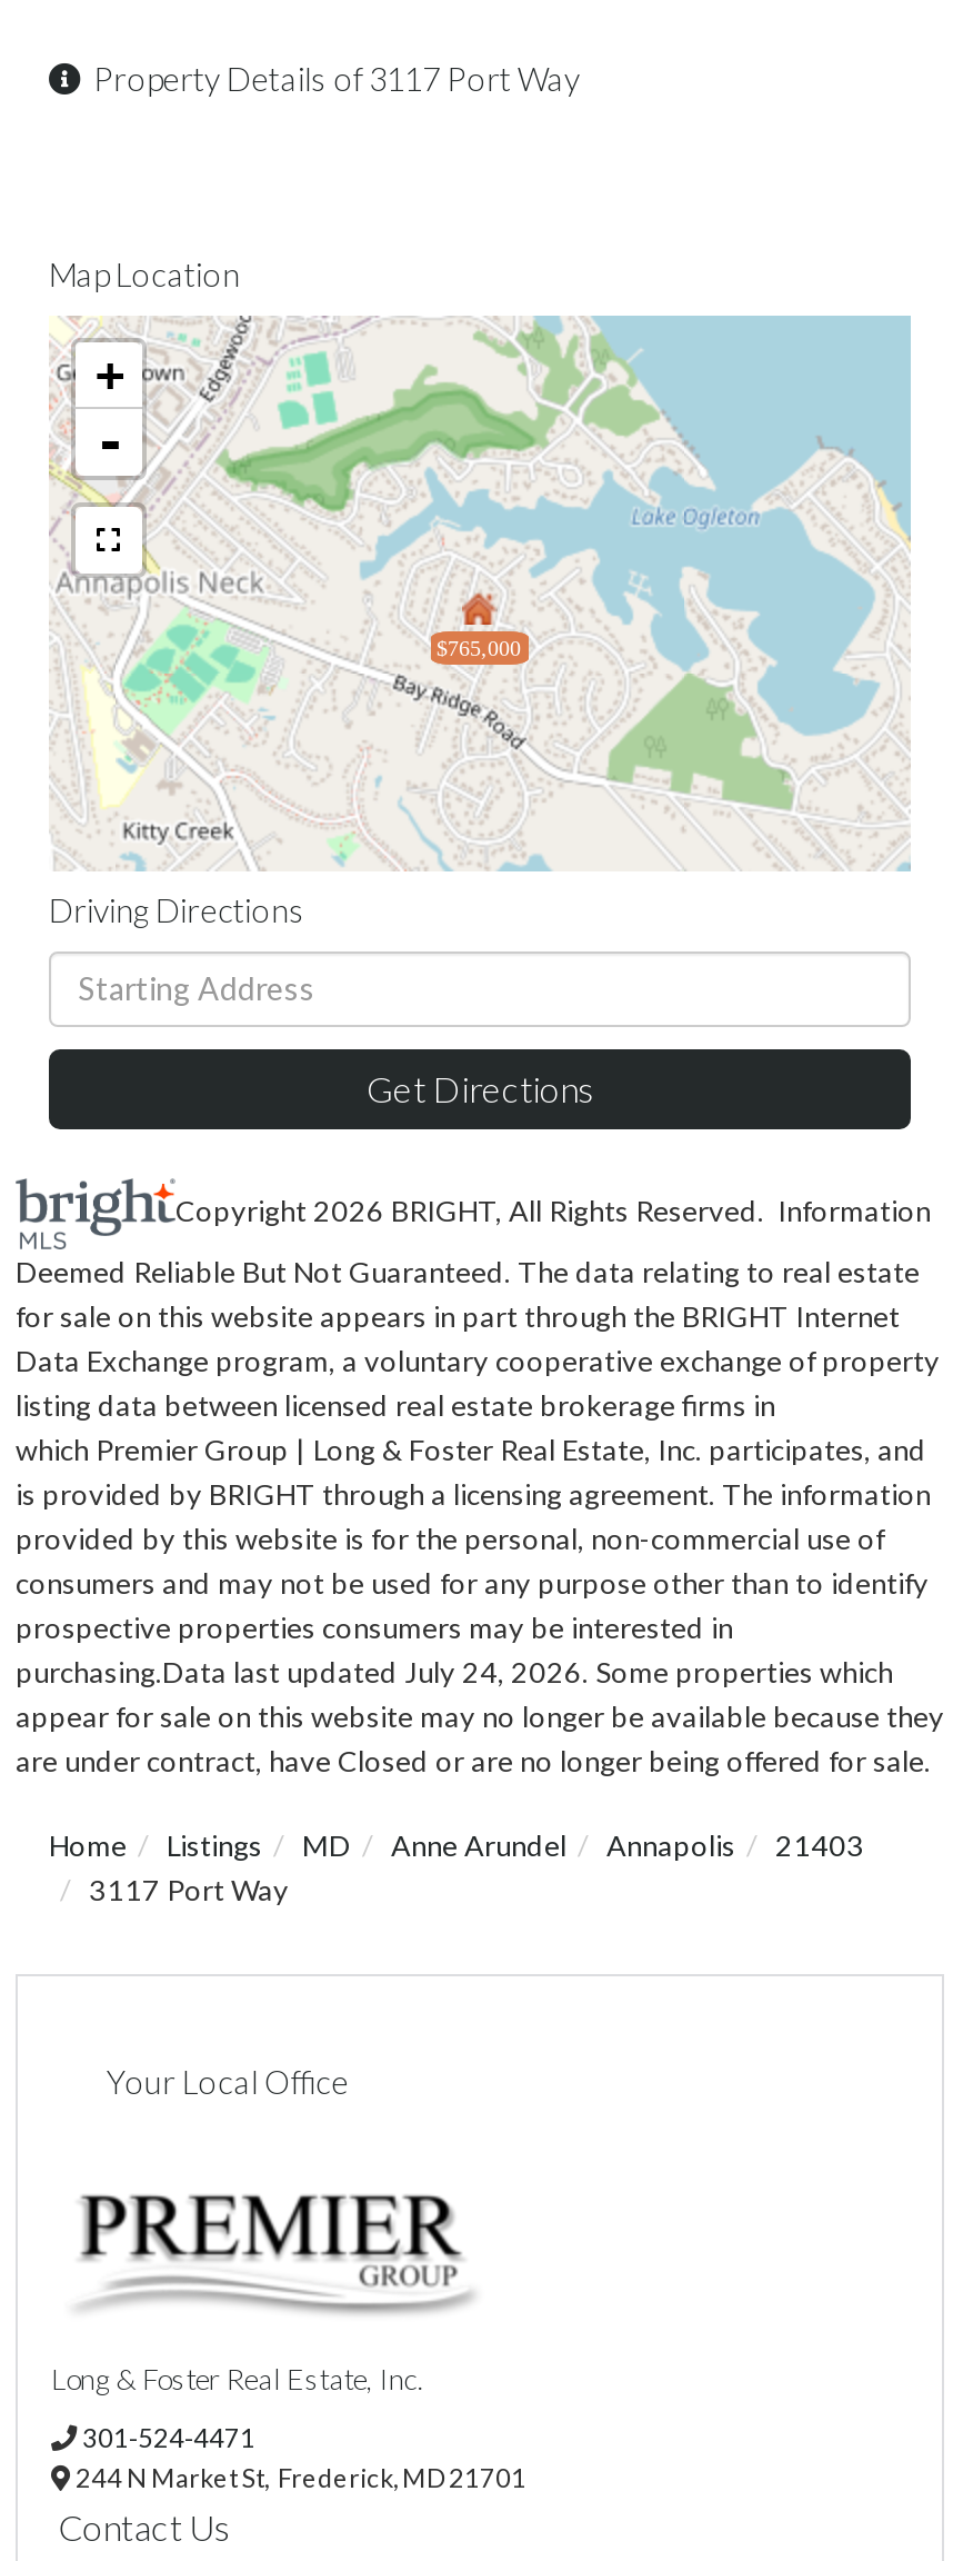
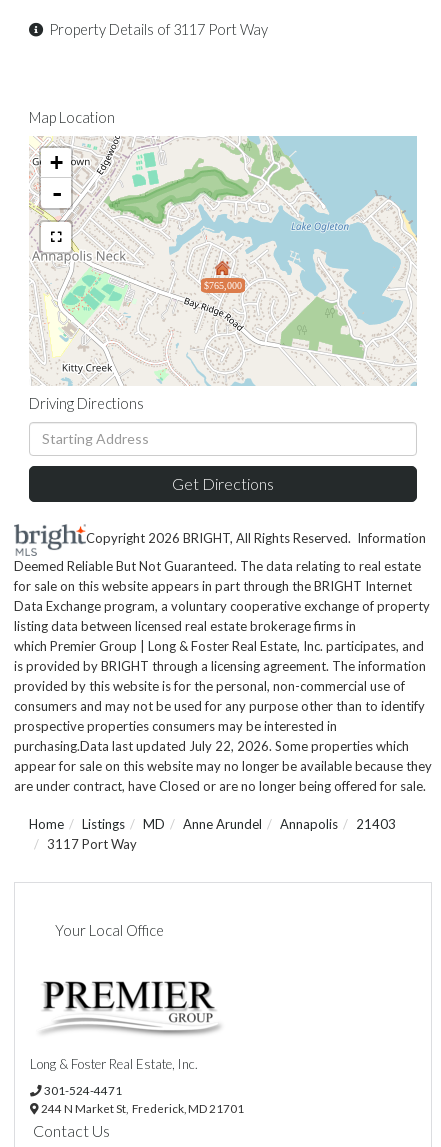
[16,1653,893,1689] purchasing.Data last updated July 24, 2026. Some properties which -> [14,738,409,754] purchasing.Data last updated July 22, 2026. Some properties which

